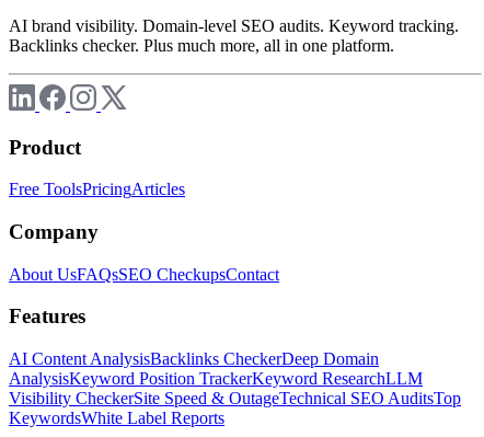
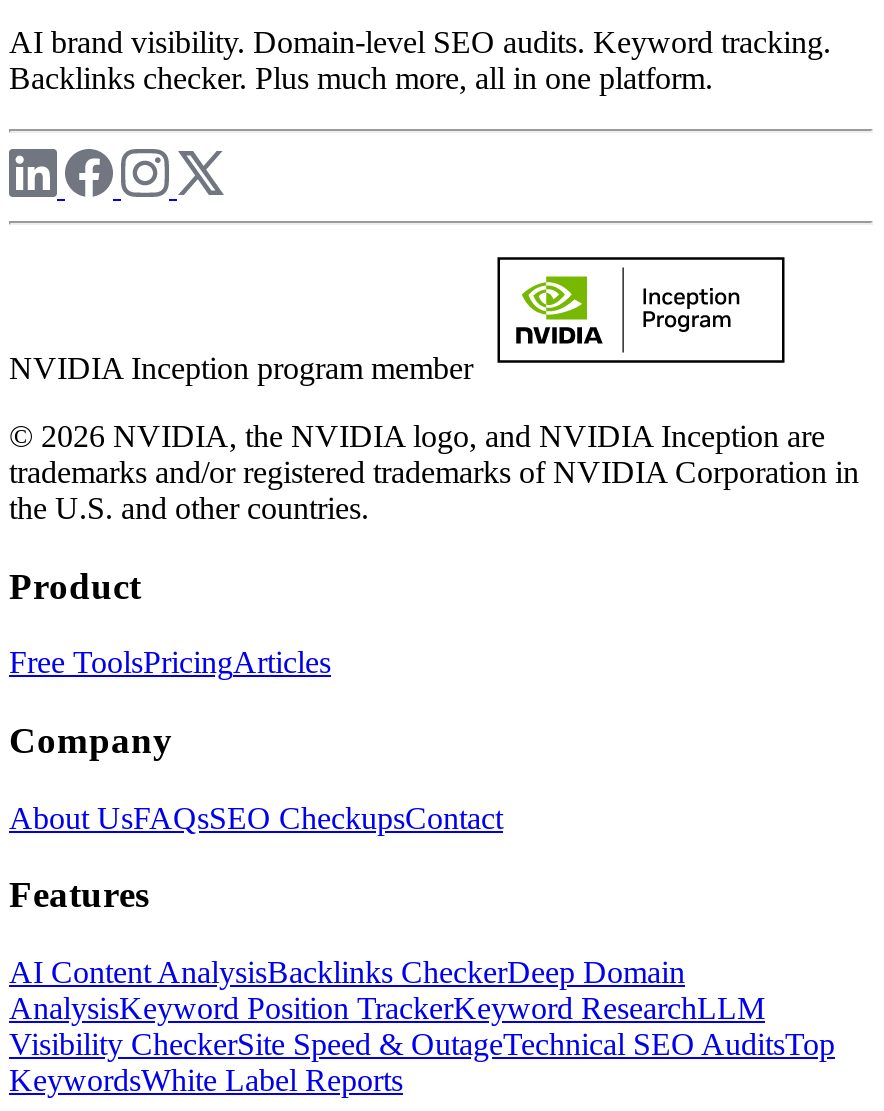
none -> [9,255,859,525] [image] | NVIDIA Inception program member | © 2026 NVIDIA, the NVIDIA logo, and NVIDIA Inception are | trademarks and/or registered trademarks of NVIDIA Corporation in | the U.S. and other countries.

